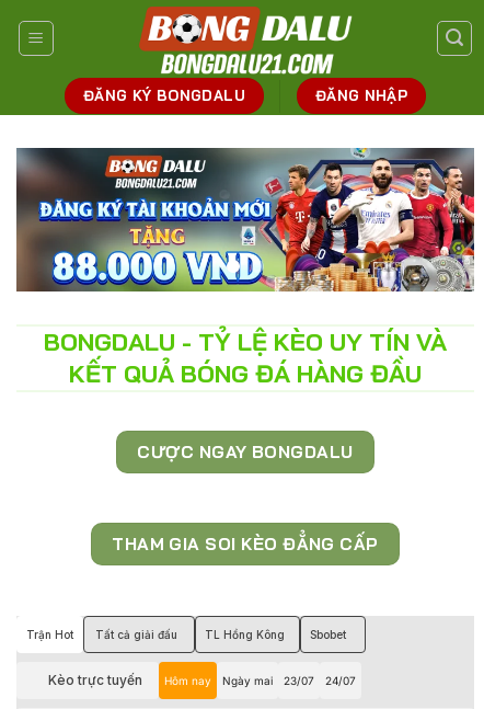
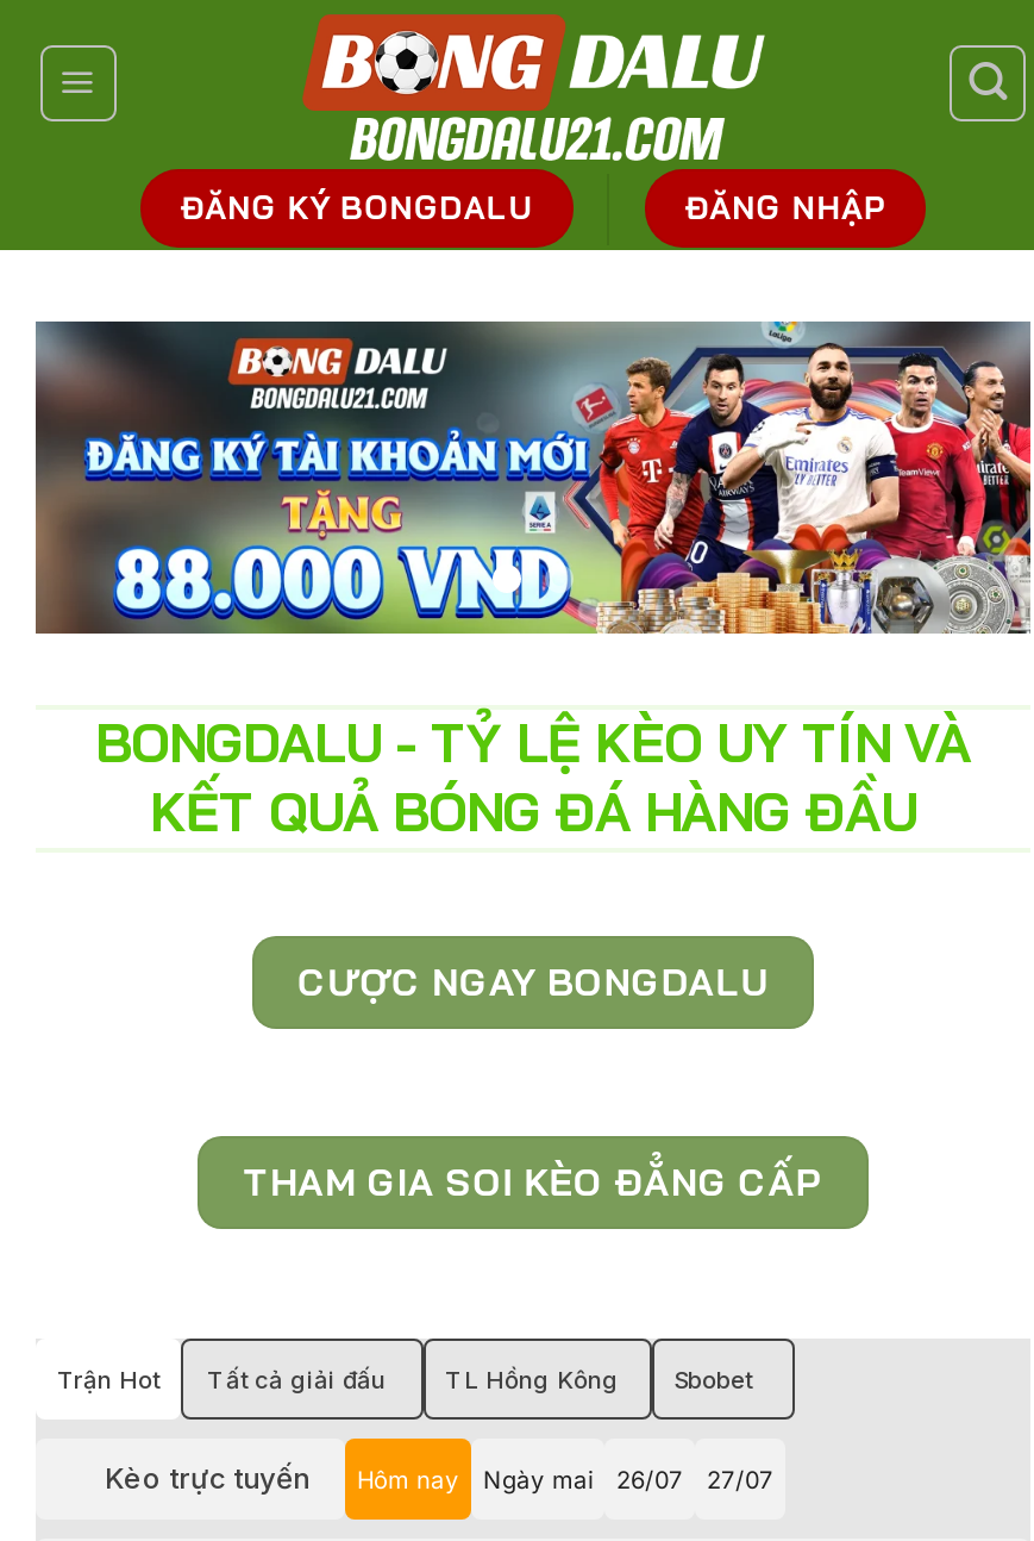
[284,674,356,687] 23/07 | 24/07 -> [616,1464,773,1493] 26/07 | 27/07

